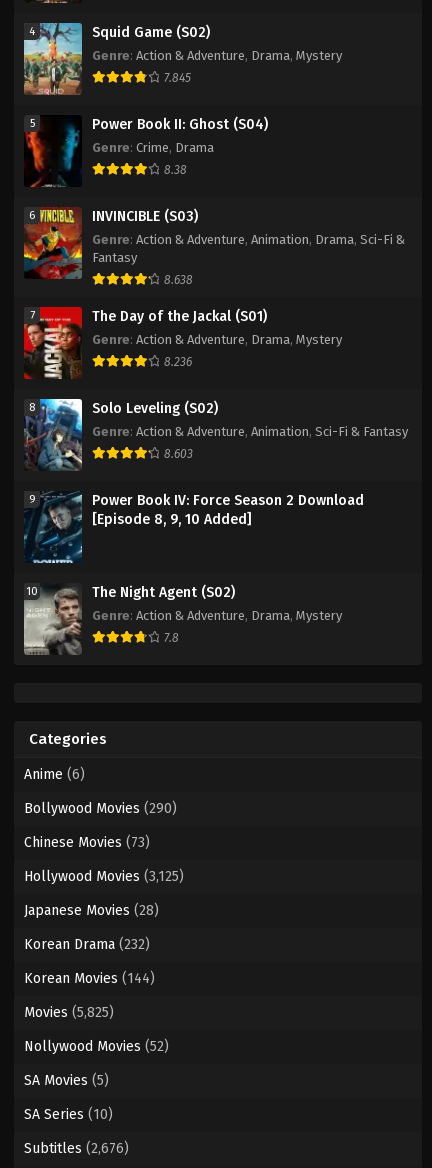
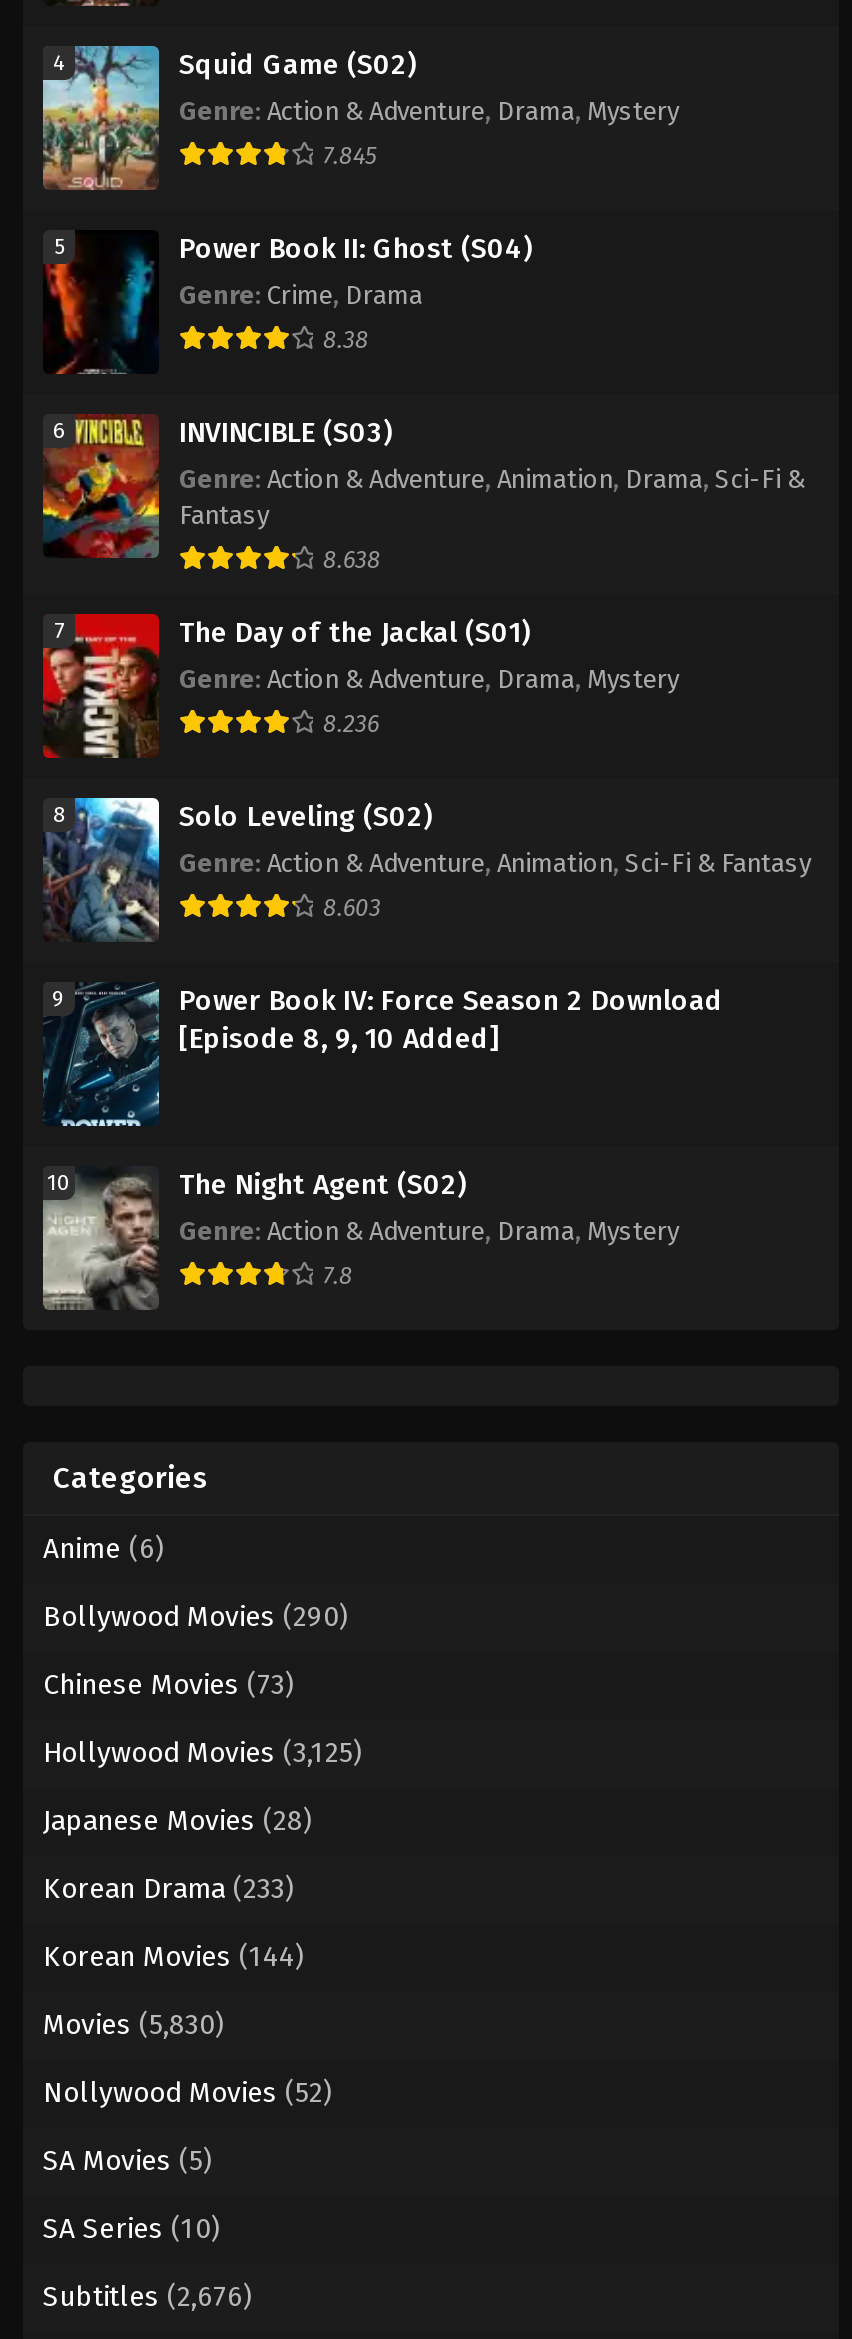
[24,936,150,953] Korean Drama (232) -> [43,1872,295,1906] Korean Drama (233)
[24,1004,114,1021] Movies (5,825) -> [43,2008,225,2042] Movies (5,830)

